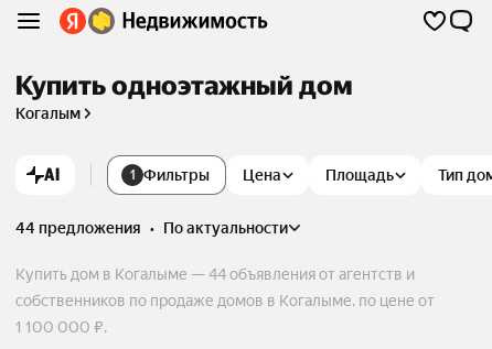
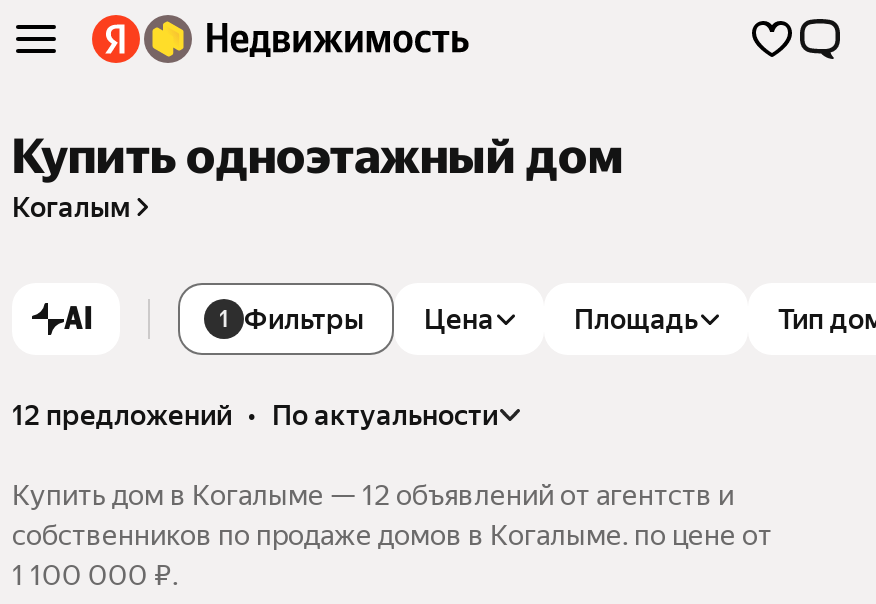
[15,219,288,236] 44 предложения • по актуальности -> [12,399,498,431] 12 предложений • по актуальности
[15,265,415,283] Купить дом в Когалыме — 44 объявления от агентств и -> [12,479,734,511] Купить дом в Когалыме — 12 объявлений от агентств и

